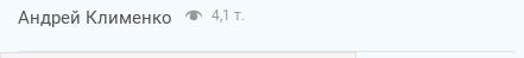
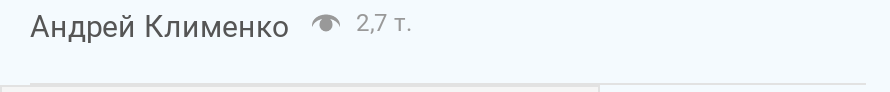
[212,8,245,24] 4,1 т. -> [356,10,412,38] 2,7 т.

